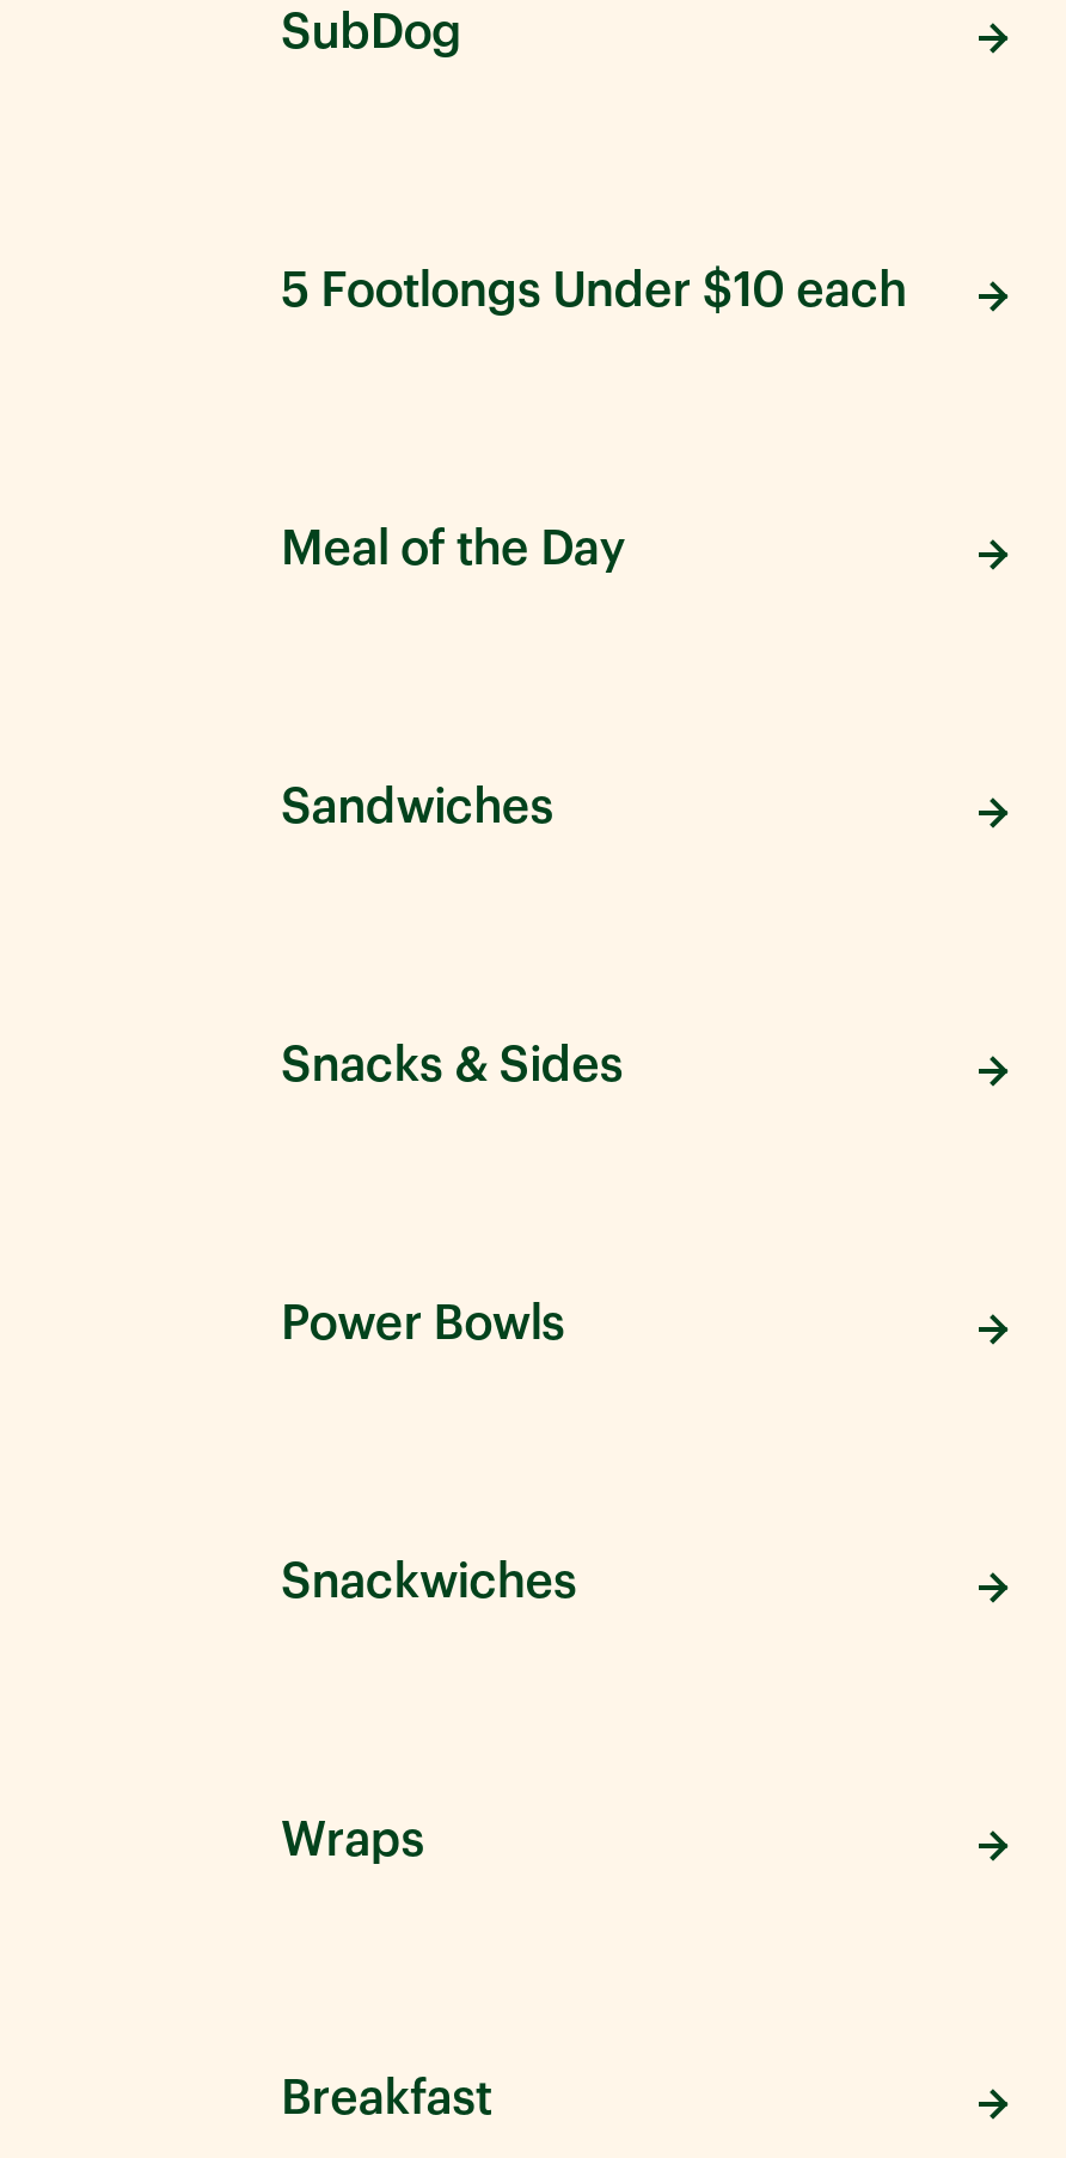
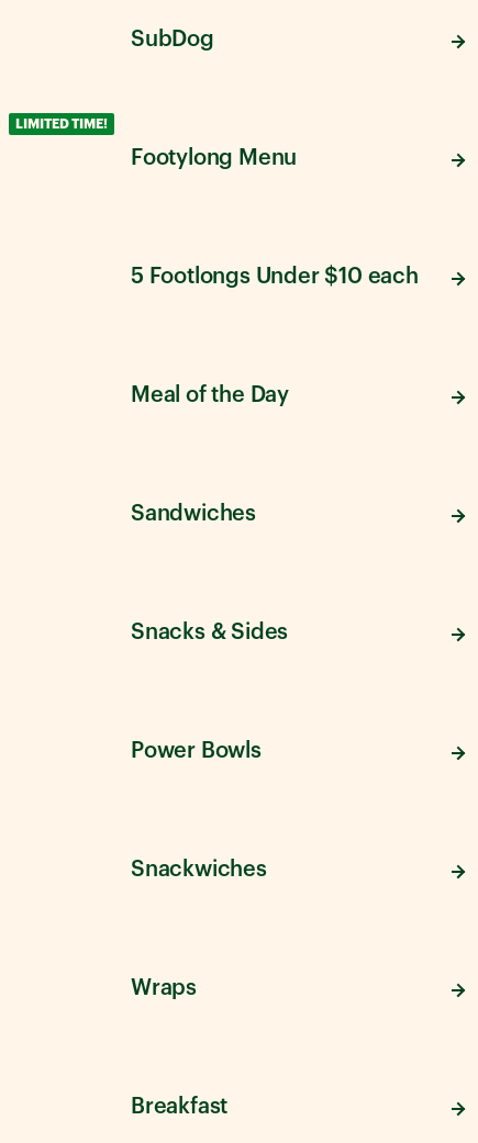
none -> [15,117,297,169] LIMITED TIME! | Footylong Menu

